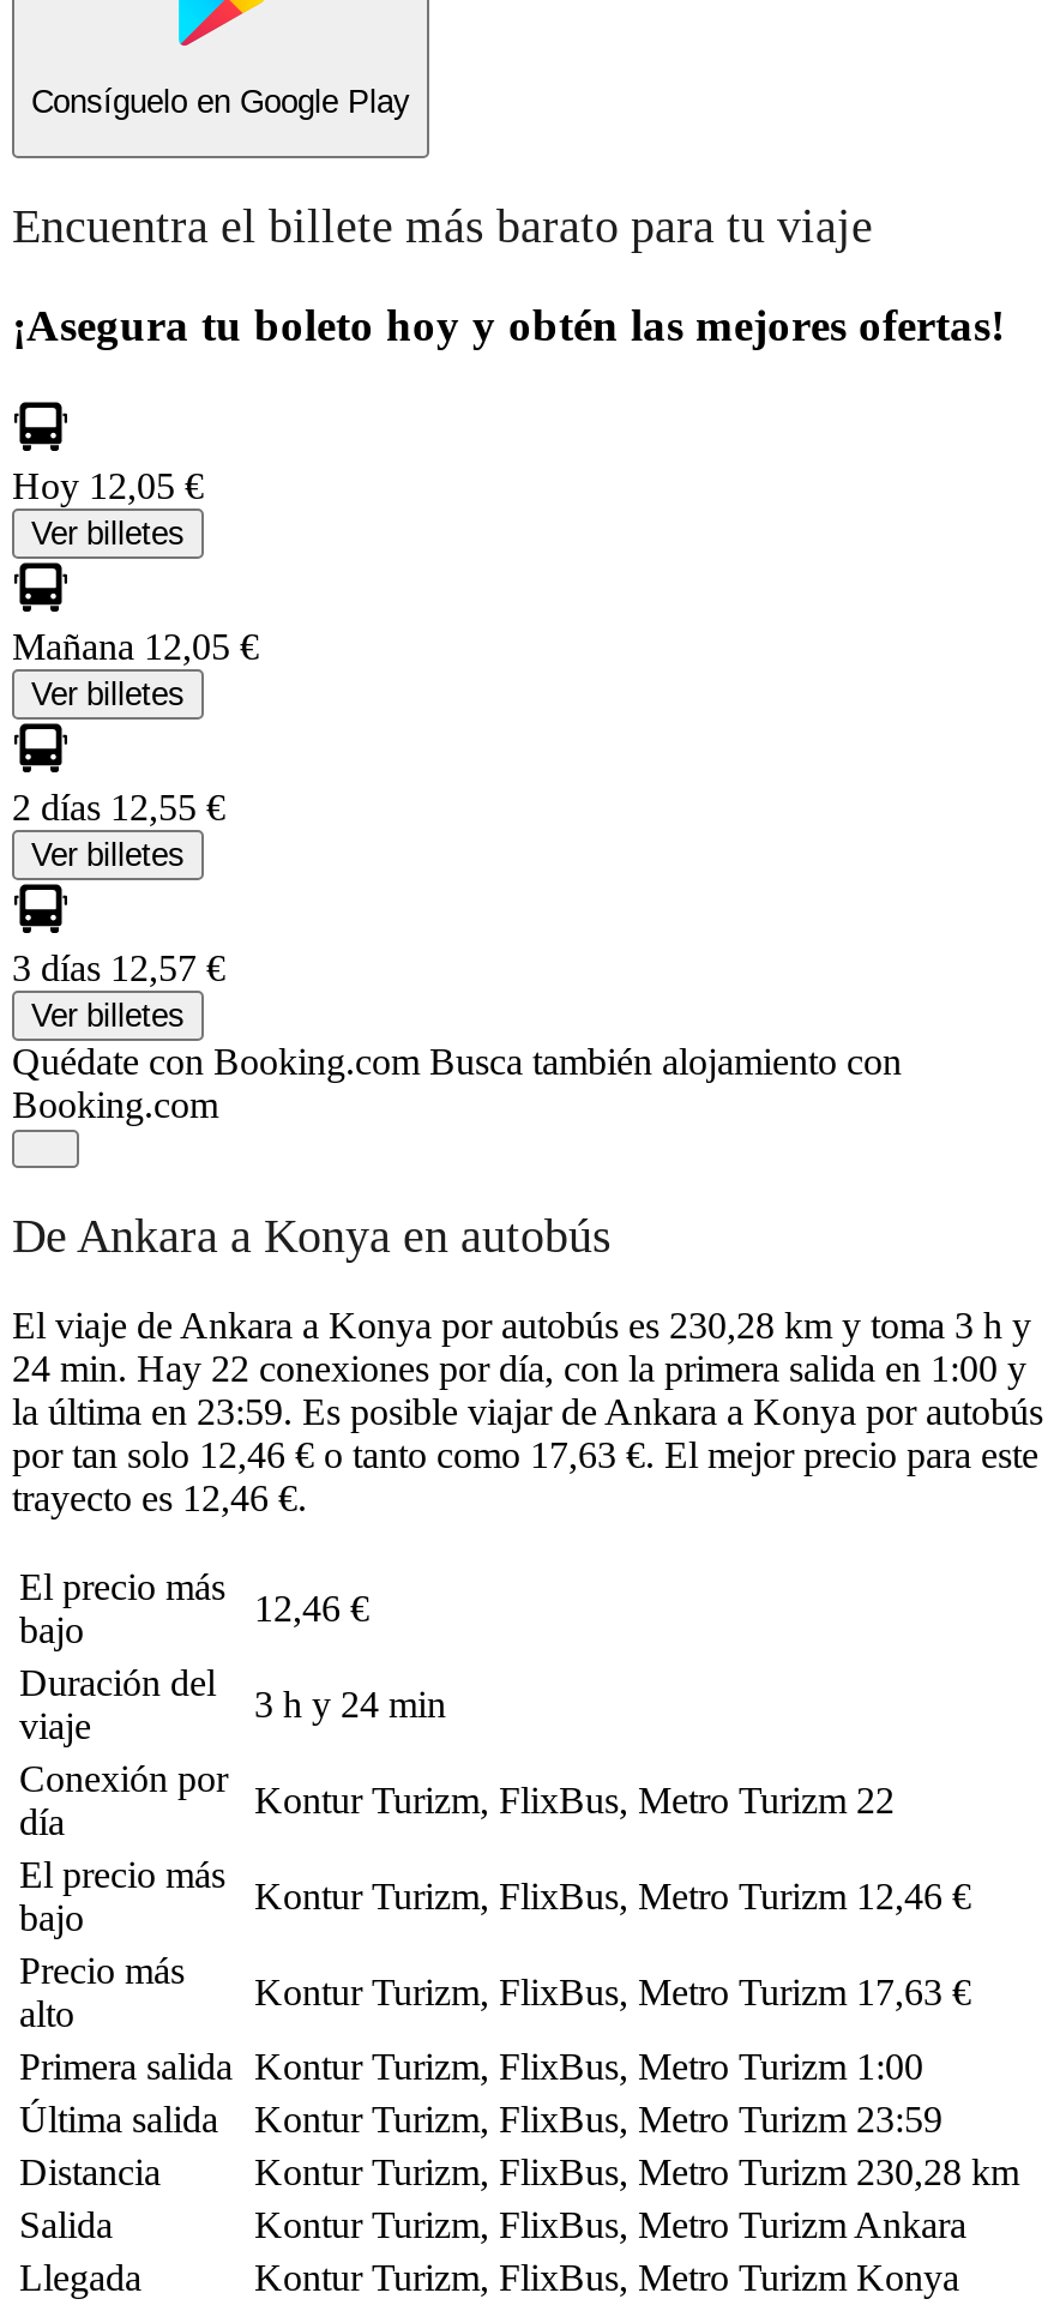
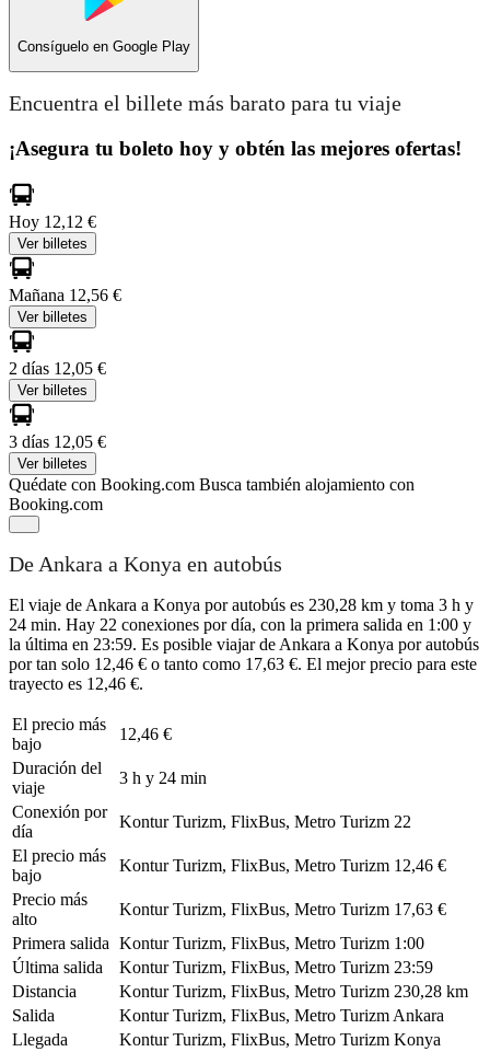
[12,464,204,505] Hoy 12,05 € -> [9,212,96,230] Hoy 12,12 €
[12,625,259,666] Mañana 12,05 € -> [9,285,121,304] Mañana 12,56 €
[12,786,225,826] 2 días 12,55 € -> [9,359,106,377] 2 días 12,05 €
[12,946,225,987] 3 días 12,57 € -> [9,432,106,450] 3 días 12,05 €

